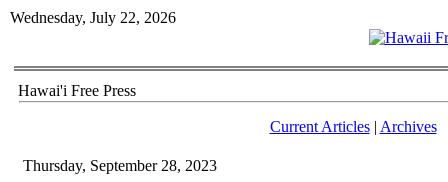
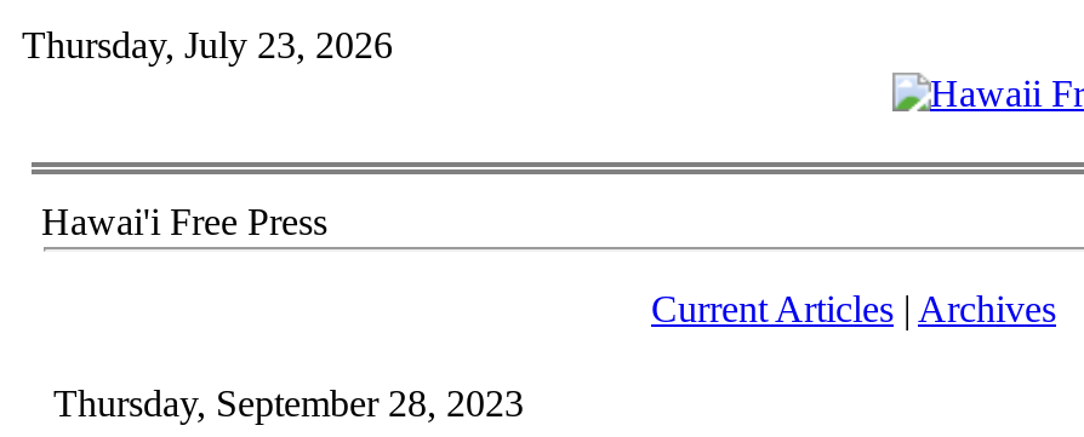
[10,9,176,26] Wednesday, July 22, 2026 -> [22,24,393,65] Thursday, July 23, 2026

